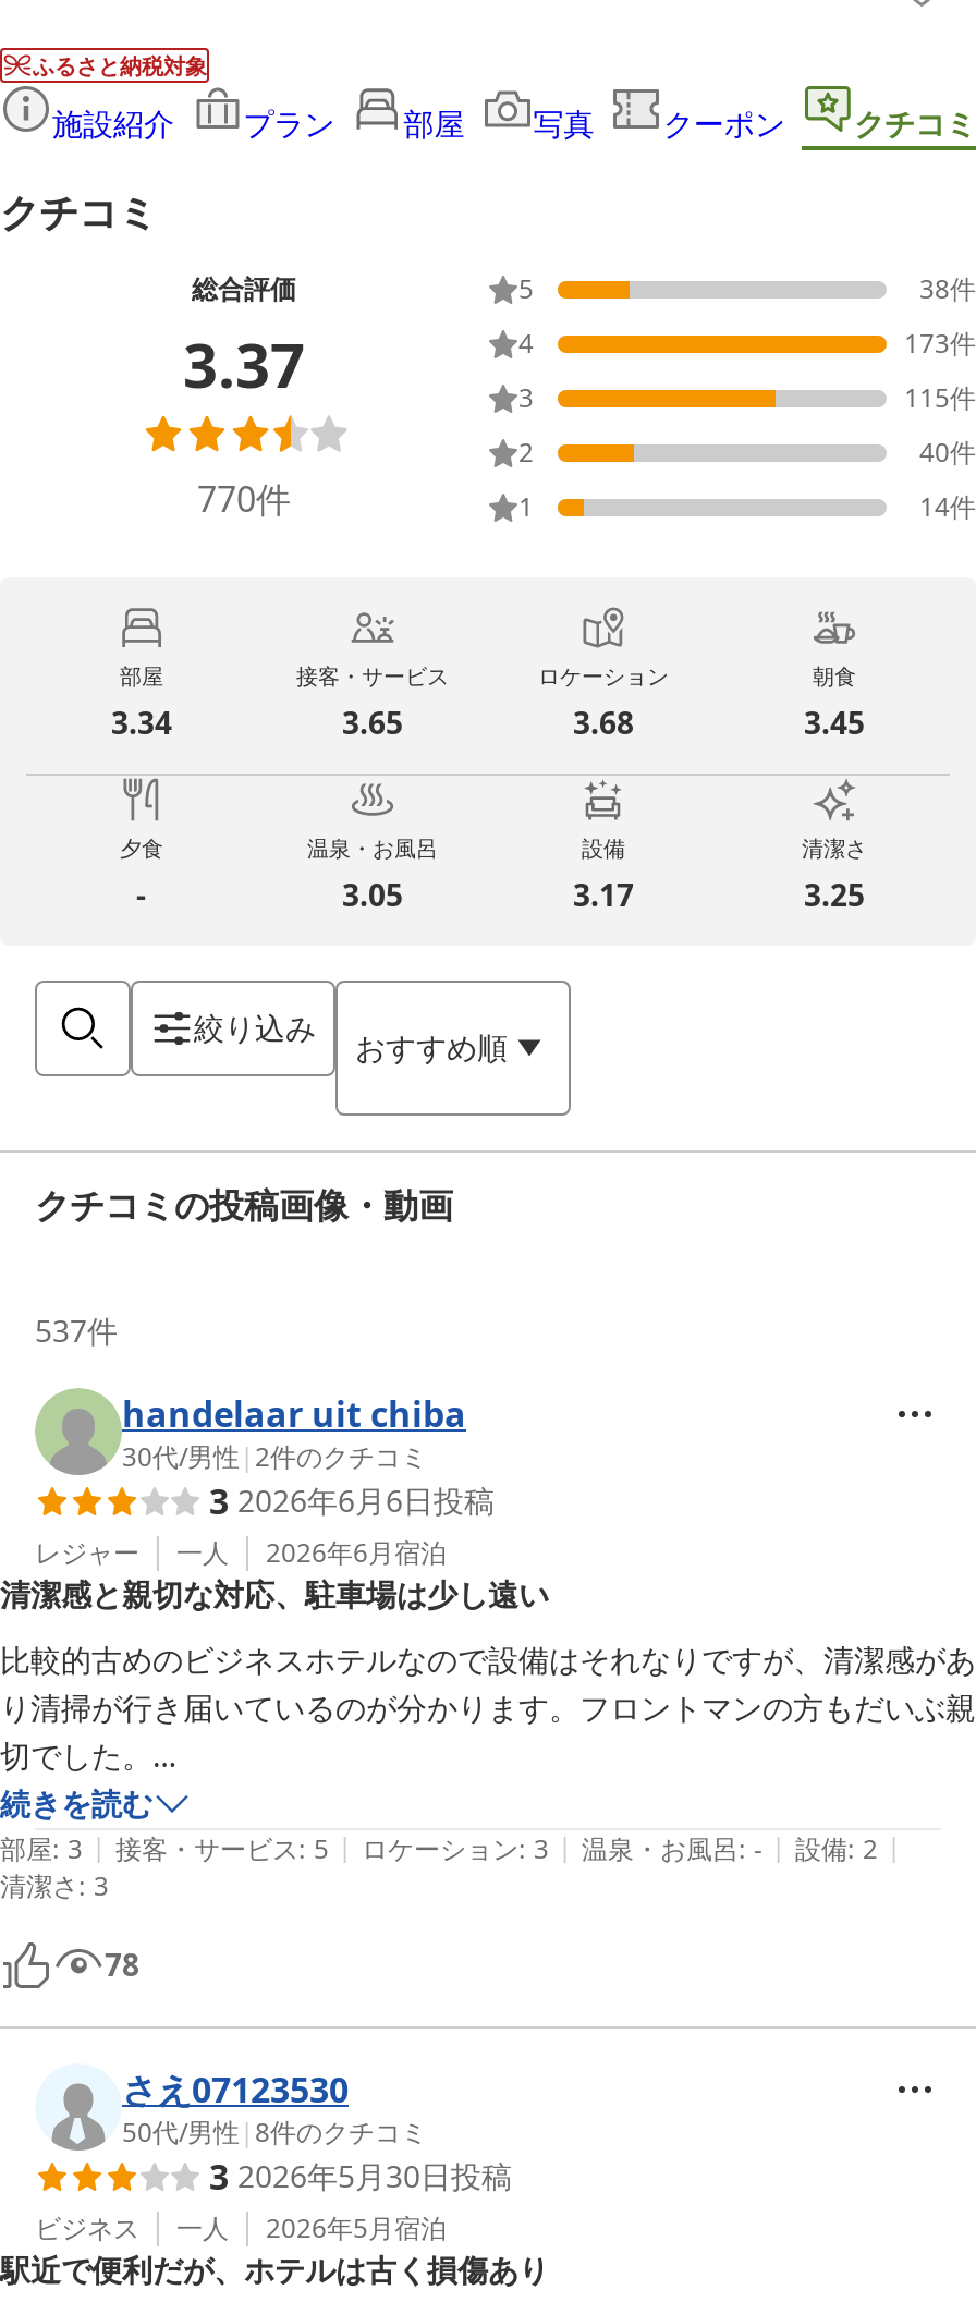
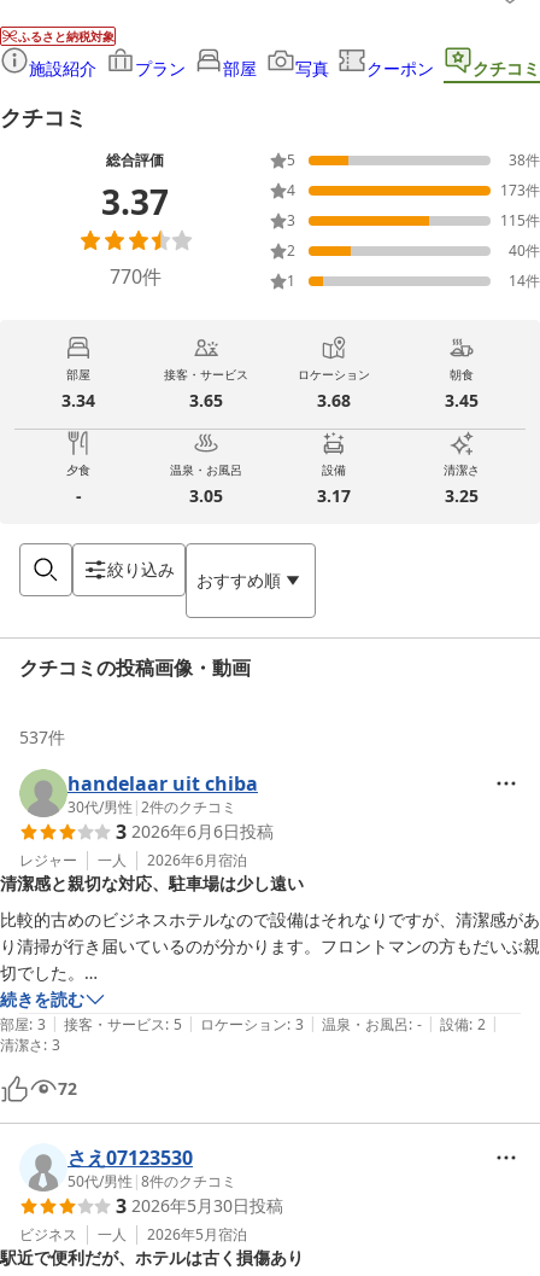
[105,1944,139,1985] 78 -> [58,1077,77,1100] 72

